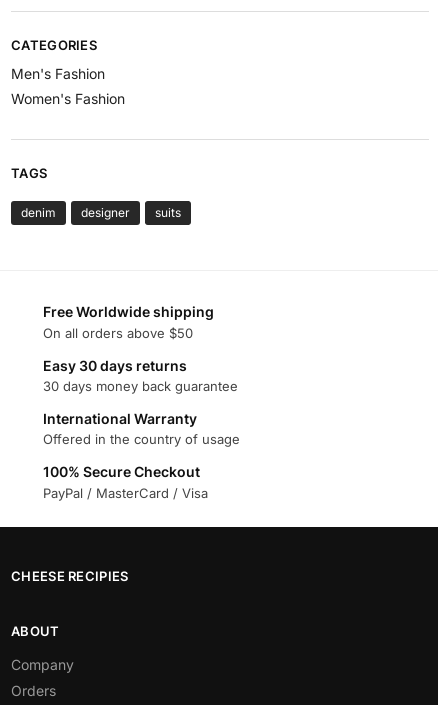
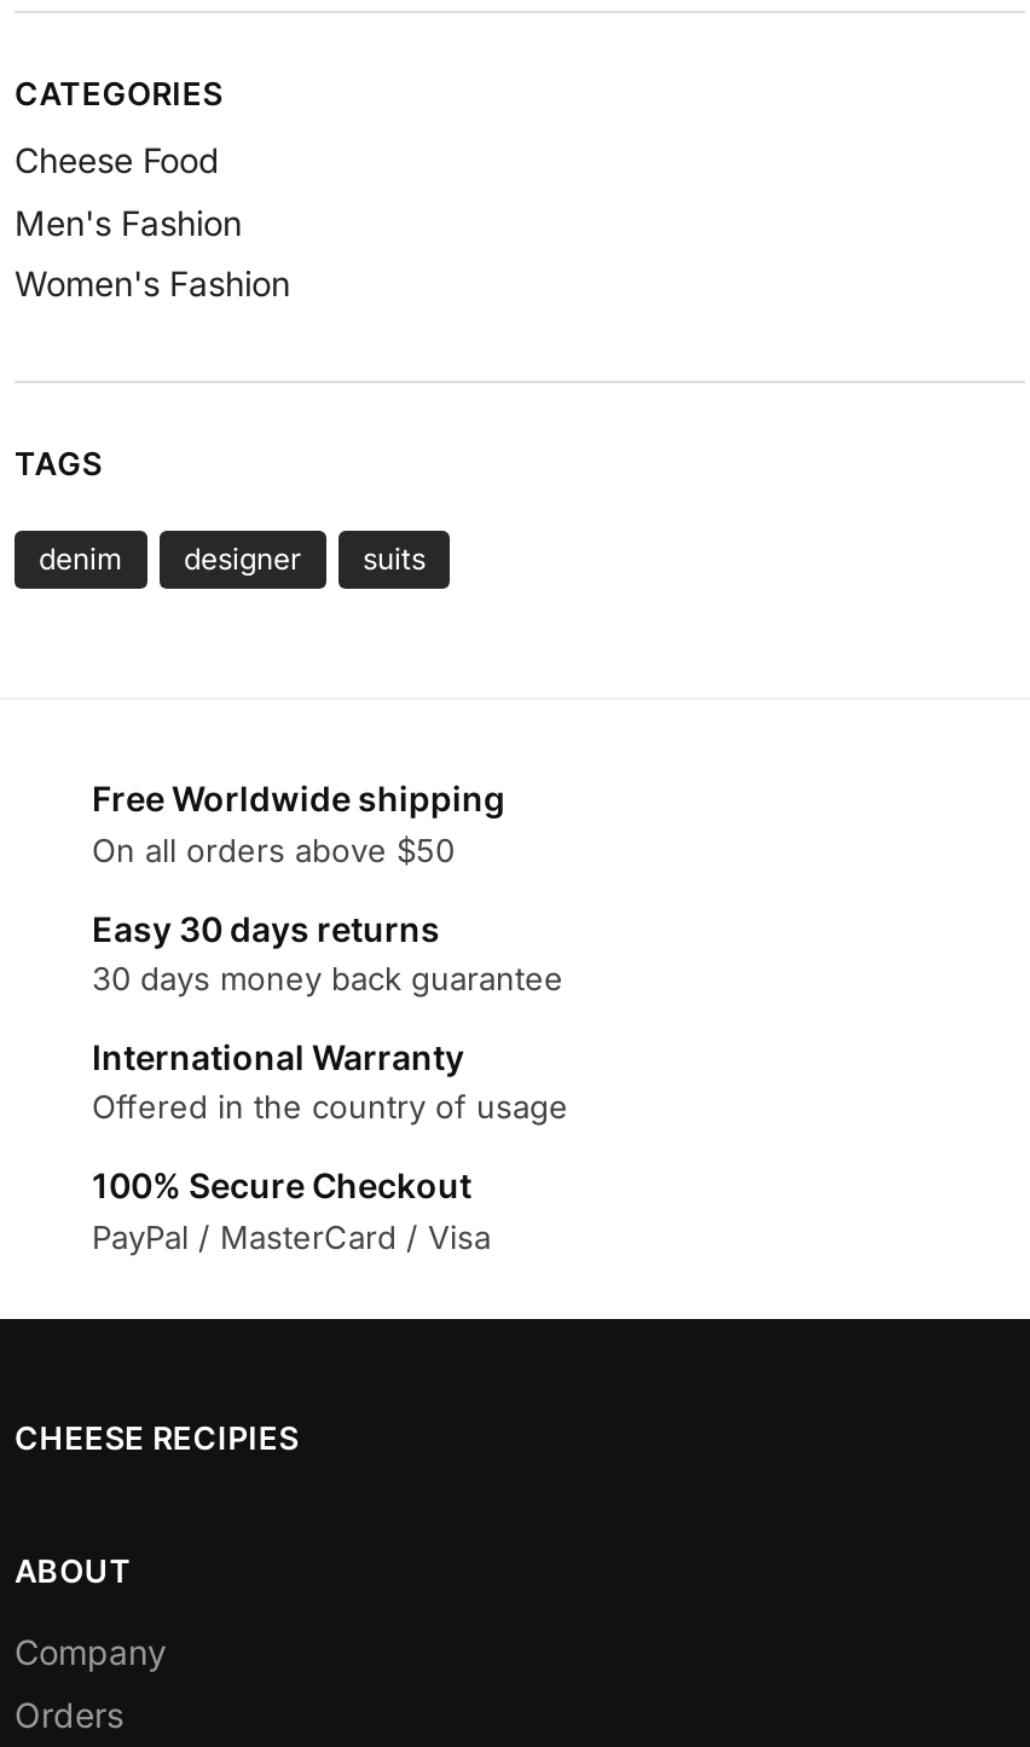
none -> [15,140,220,181] Cheese Food

